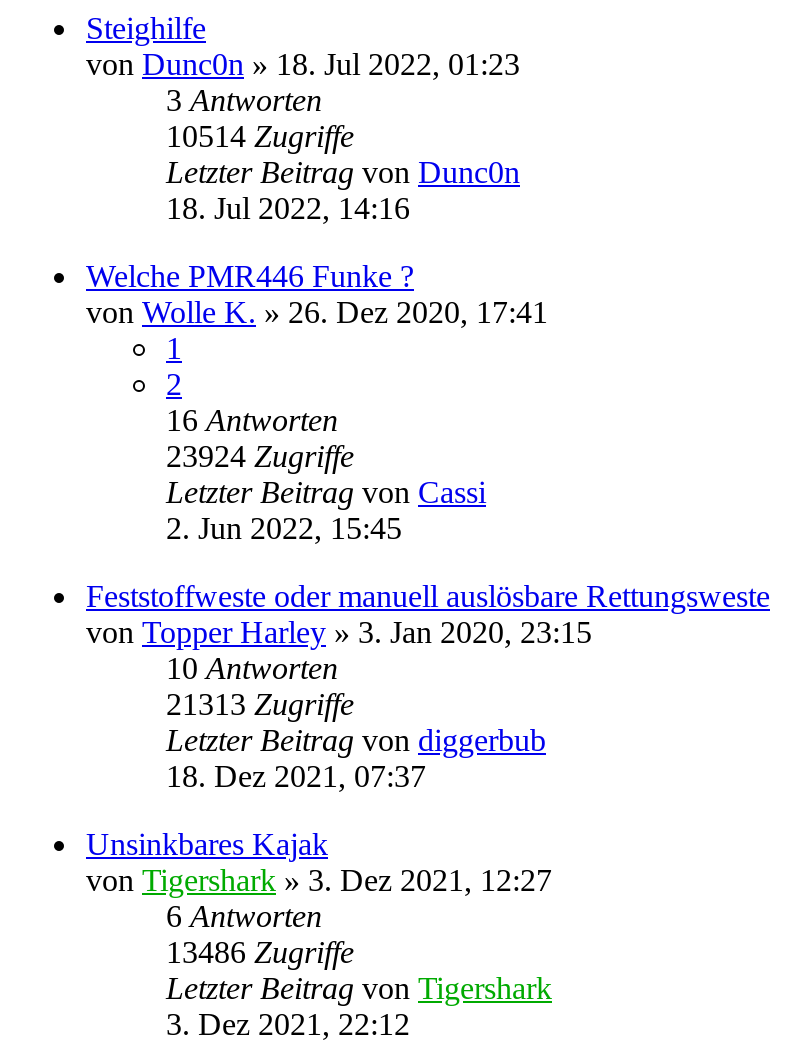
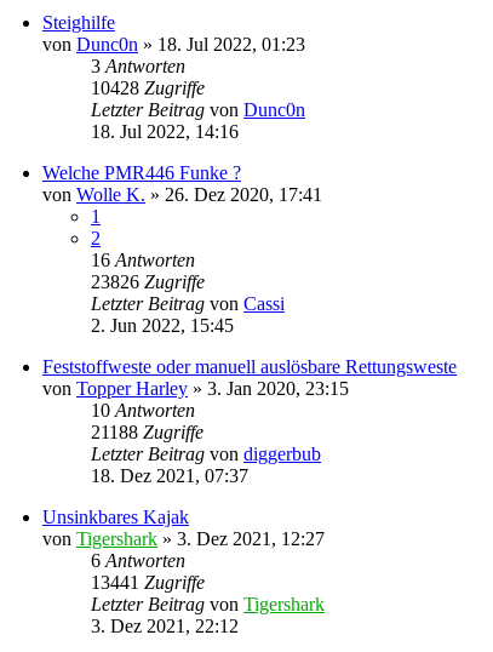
[166,119,354,153] 10514 Zugriffe -> [91,77,205,98] 10428 Zugriffe
[166,439,354,473] 23924 Zugriffe -> [91,271,205,292] 23826 Zugriffe
[166,687,354,721] 21313 Zugriffe -> [91,422,203,442] 21188 Zugriffe
[166,935,354,969] 13486 Zugriffe -> [91,572,205,592] 13441 Zugriffe

